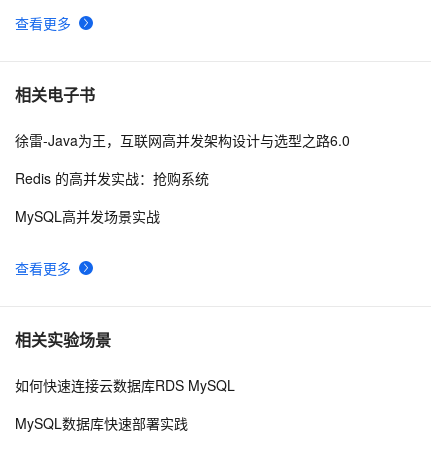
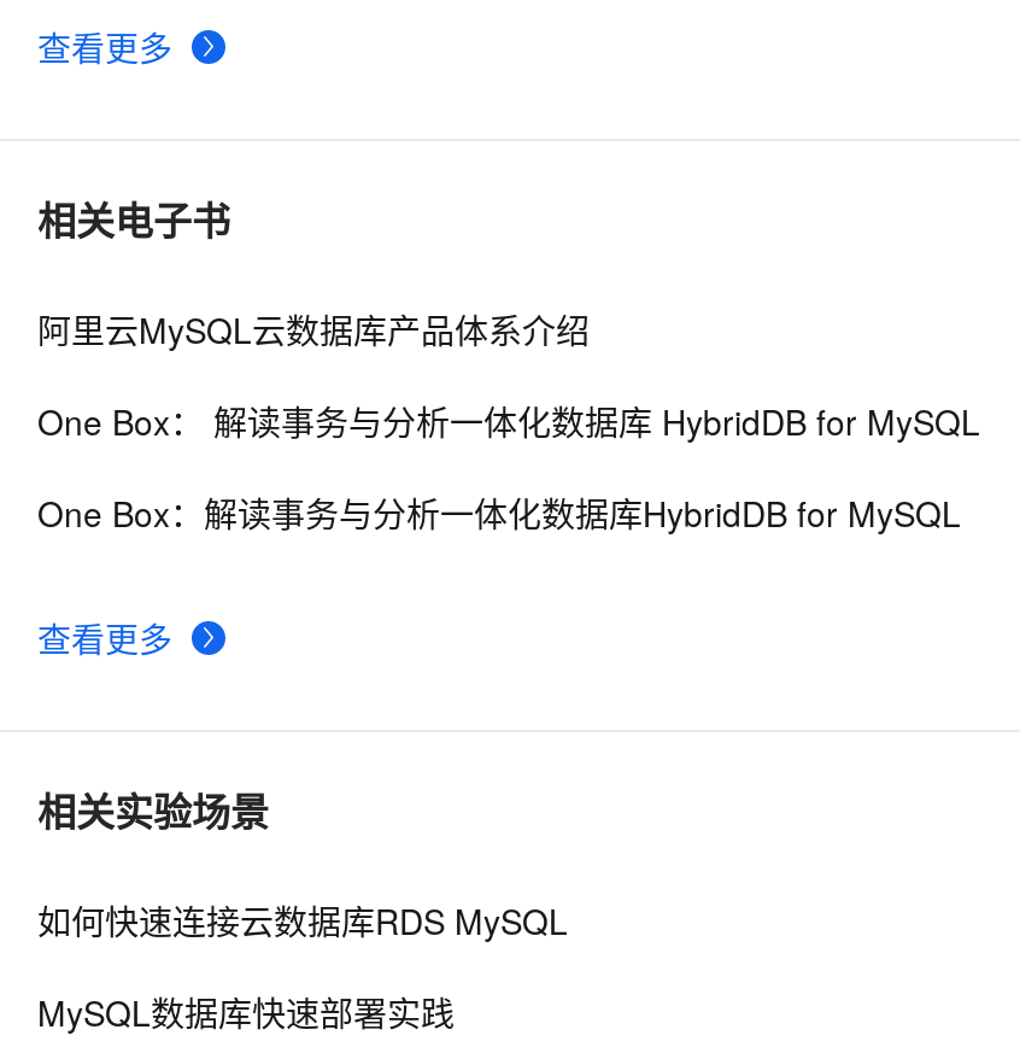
[15,130,350,150] 徐雷-Java为王，互联网高并发架构设计与选型之路6.0 -> [37,305,590,353] 阿里云MySQL云数据库产品体系介绍
[15,168,209,188] Redis 的高并发实战：抢购系统 -> [37,397,980,445] One Box： 解读事务与分析一体化数据库 HybridDB for MySQL
[15,206,160,226] MySQL高并发场景实战 -> [37,489,961,537] One Box：解读事务与分析一体化数据库HybridDB for MySQL

